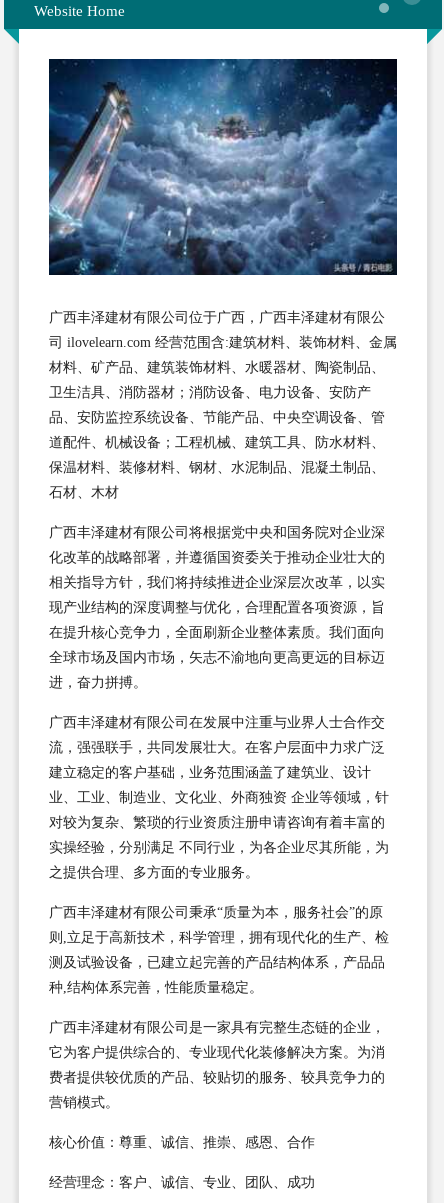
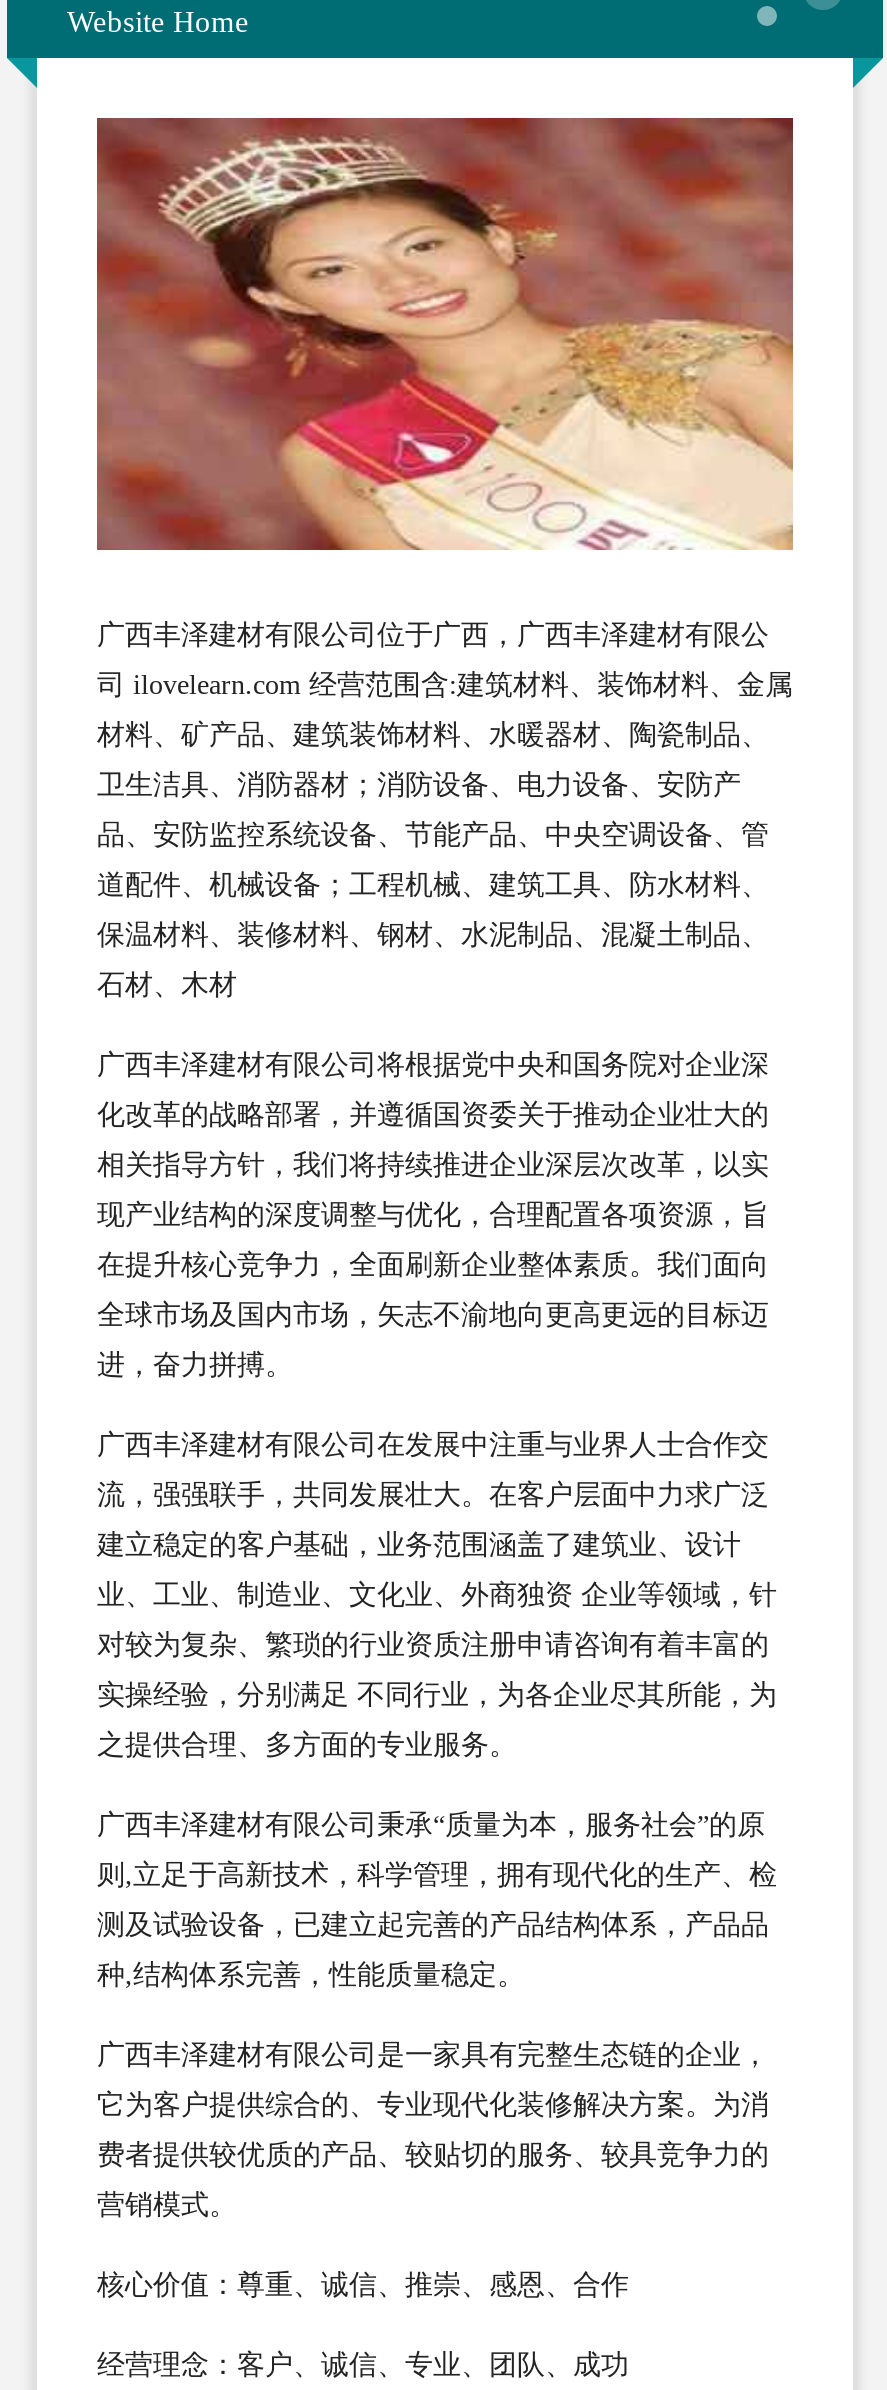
[48,58,398,276] [image] -> [95,116,795,552] [image]

